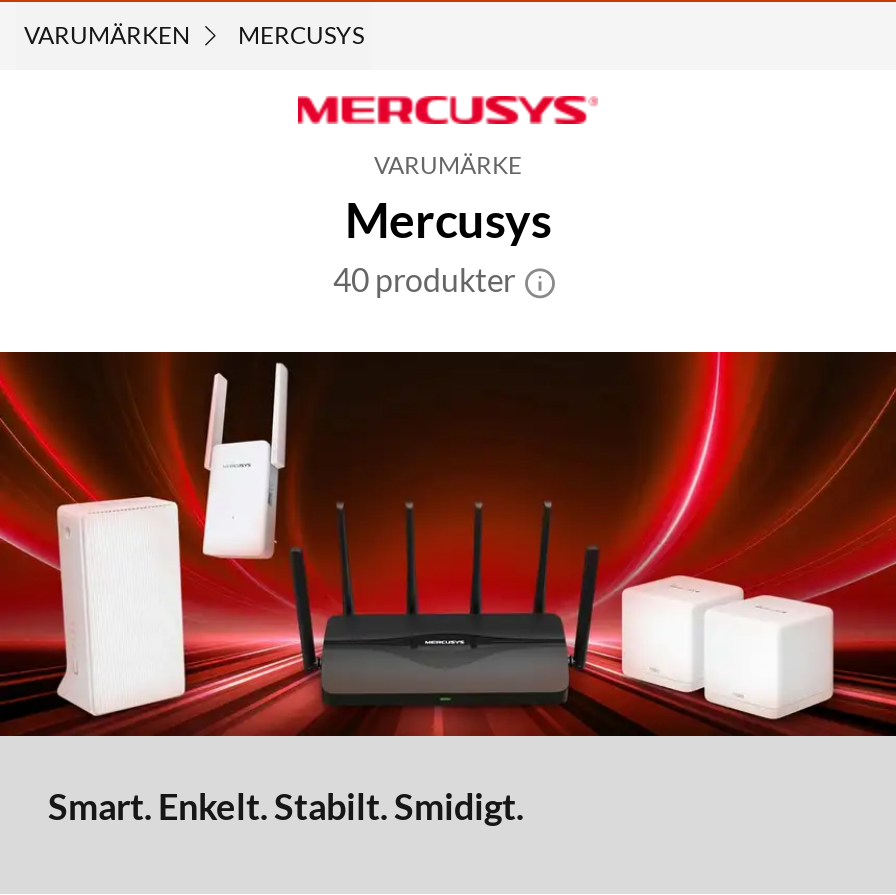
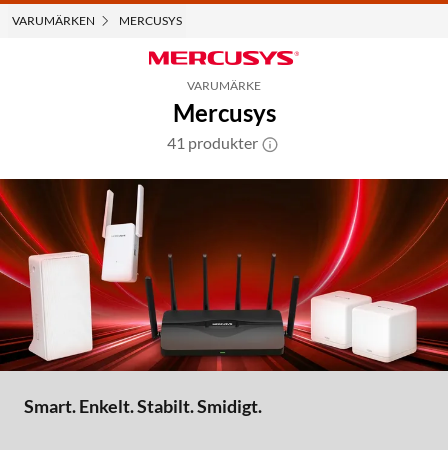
[333,260,515,298] 40 produkter -> [166,133,257,152] 41 produkter

